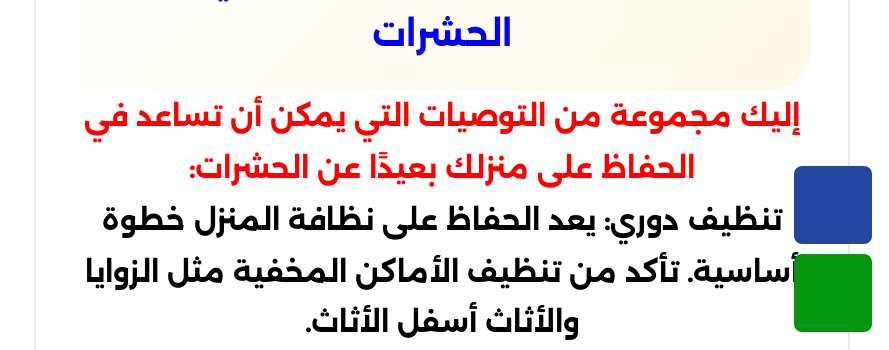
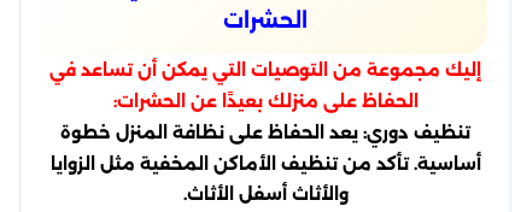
[792,164,874,334] [image] -> none

